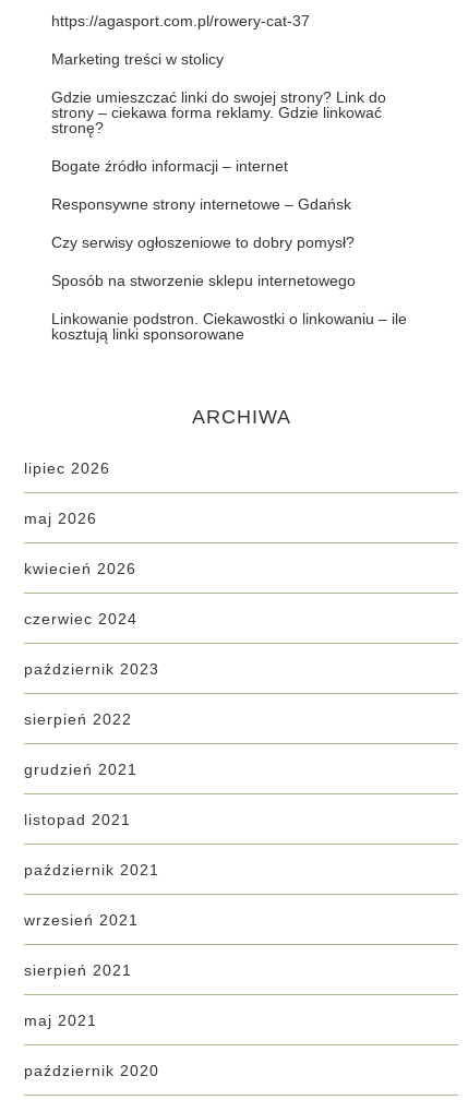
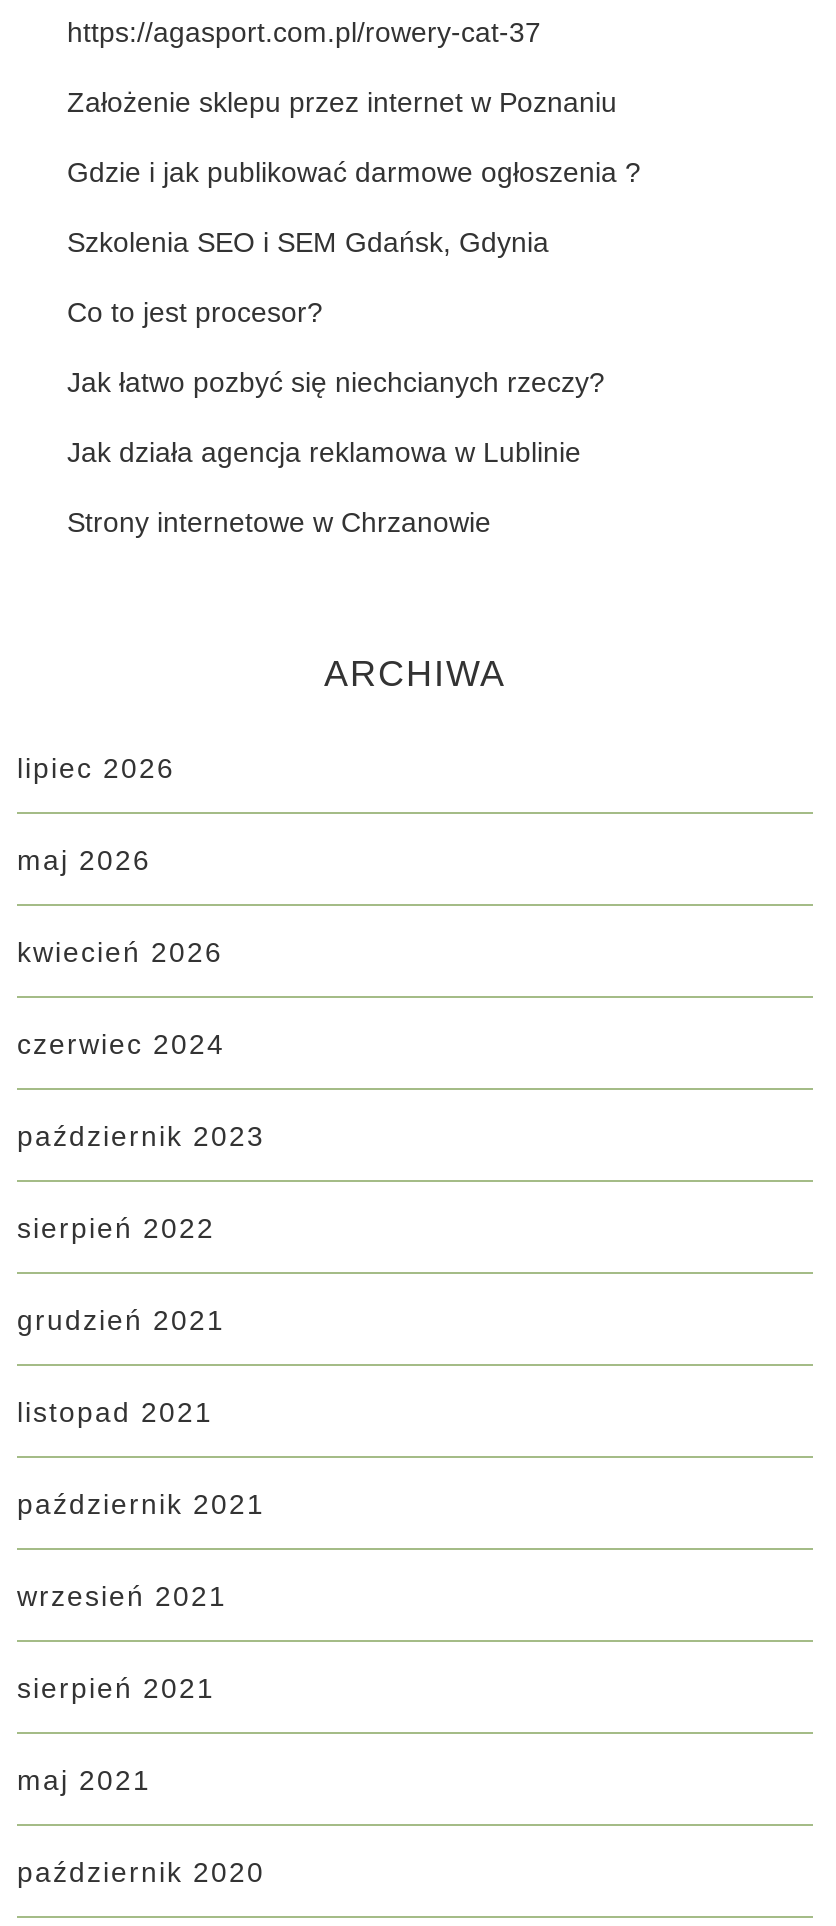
[51,50,224,68] Marketing treści w stolicy -> [67,86,617,118] Założenie sklepu przez internet w Poznaniu
[51,88,386,136] Gdzie umieszczać linki do swojej strony? Link do | strony – ciekawa forma reklamy. Gdzie linkować | stronę? -> [67,156,641,188] Gdzie i jak publikować darmowe ogłoszenia ?
[51,157,288,175] Bogate źródło informacji – internet -> [67,226,549,258] Szkolenia SEO i SEM Gdańsk, Gdynia
[51,195,351,213] Responsywne strony internetowe – Gdańsk -> [67,296,323,328] Co to jest procesor?
[51,234,355,251] Czy serwisy ogłoszeniowe to dobry pomysł? -> [67,366,605,398] Jak łatwo pozbyć się niechcianych rzeczy?
[51,272,356,289] Sposób na stworzenie sklepu internetowego -> [67,436,581,468] Jak działa agencja reklamowa w Lublinie
[51,310,407,343] Linkowanie podstron. Ciekawostki o linkowaniu – ile | kosztują linki sponsorowane -> [67,506,491,538] Strony internetowe w Chrzanowie

